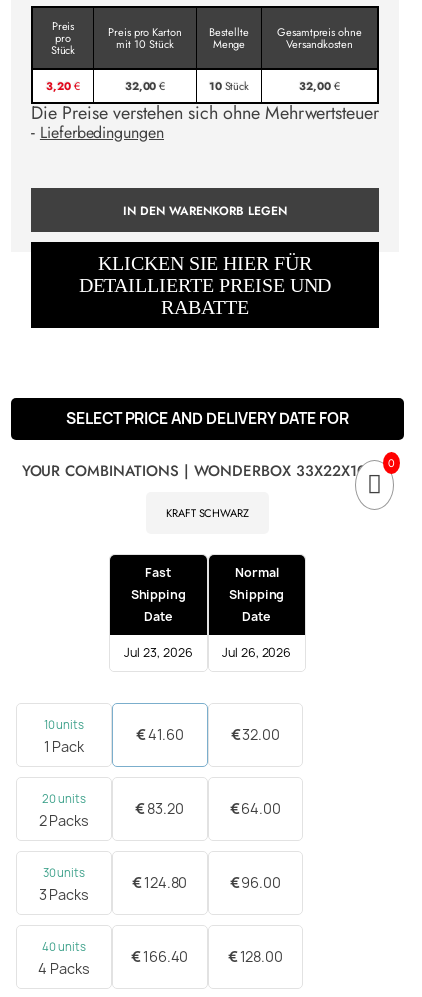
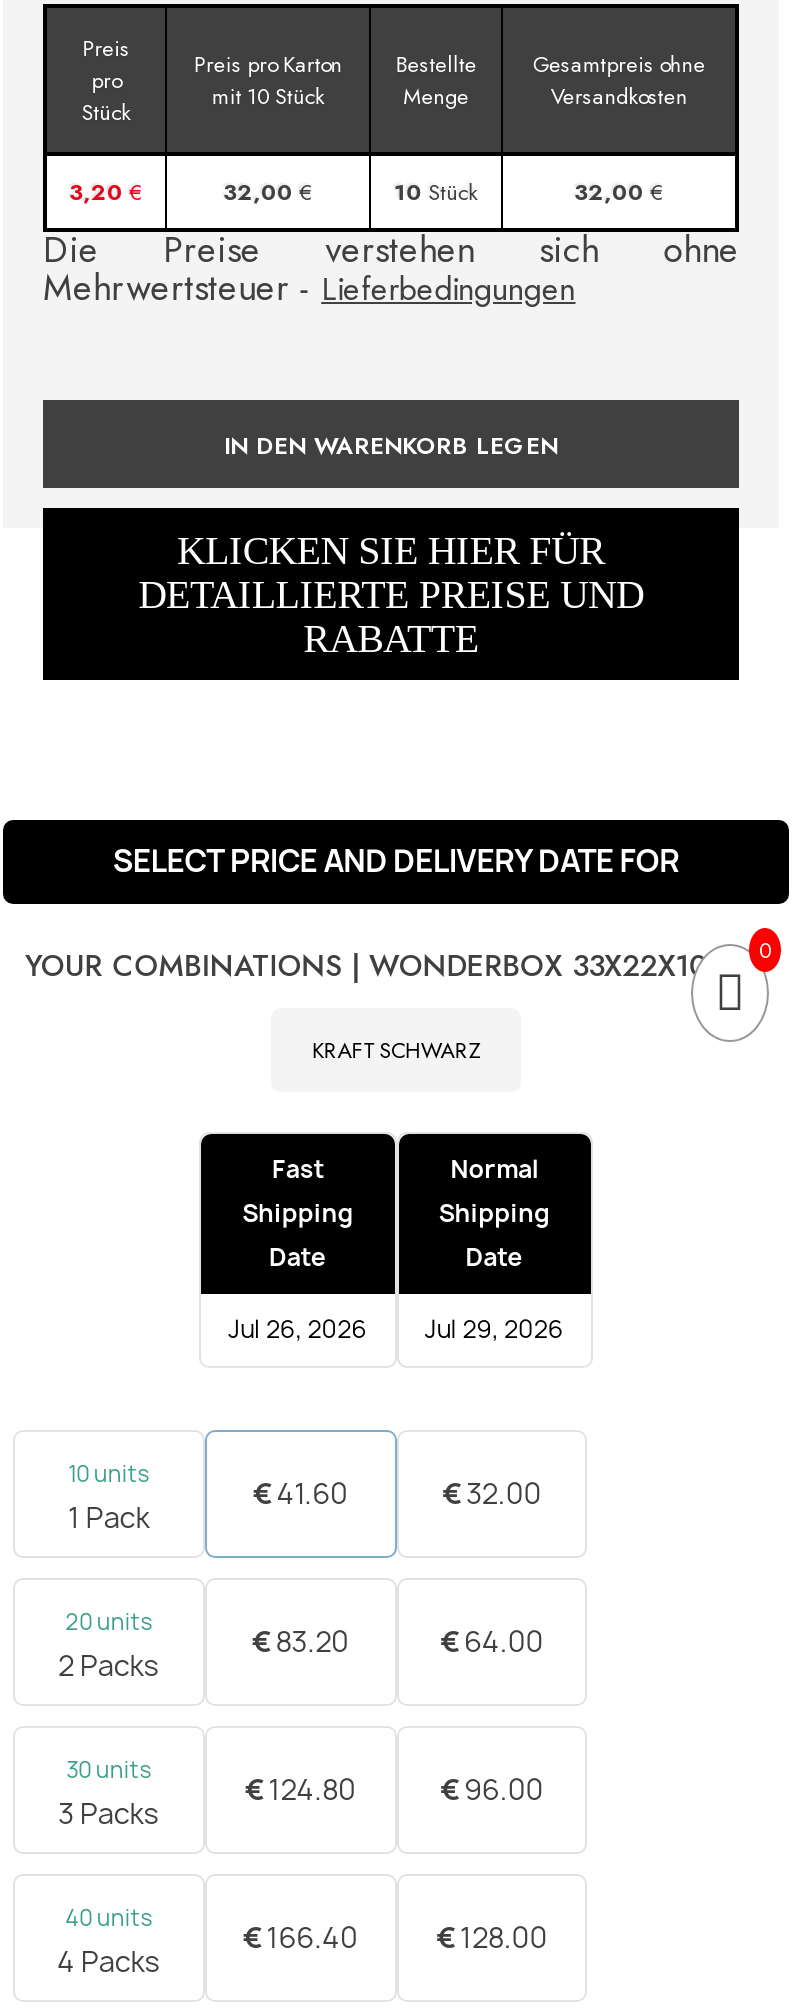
[124,644,193,661] Jul 23, 2026 -> [228,1312,367,1346] Jul 26, 2026
[222,644,291,661] Jul 26, 2026 -> [425,1312,564,1346] Jul 29, 2026

